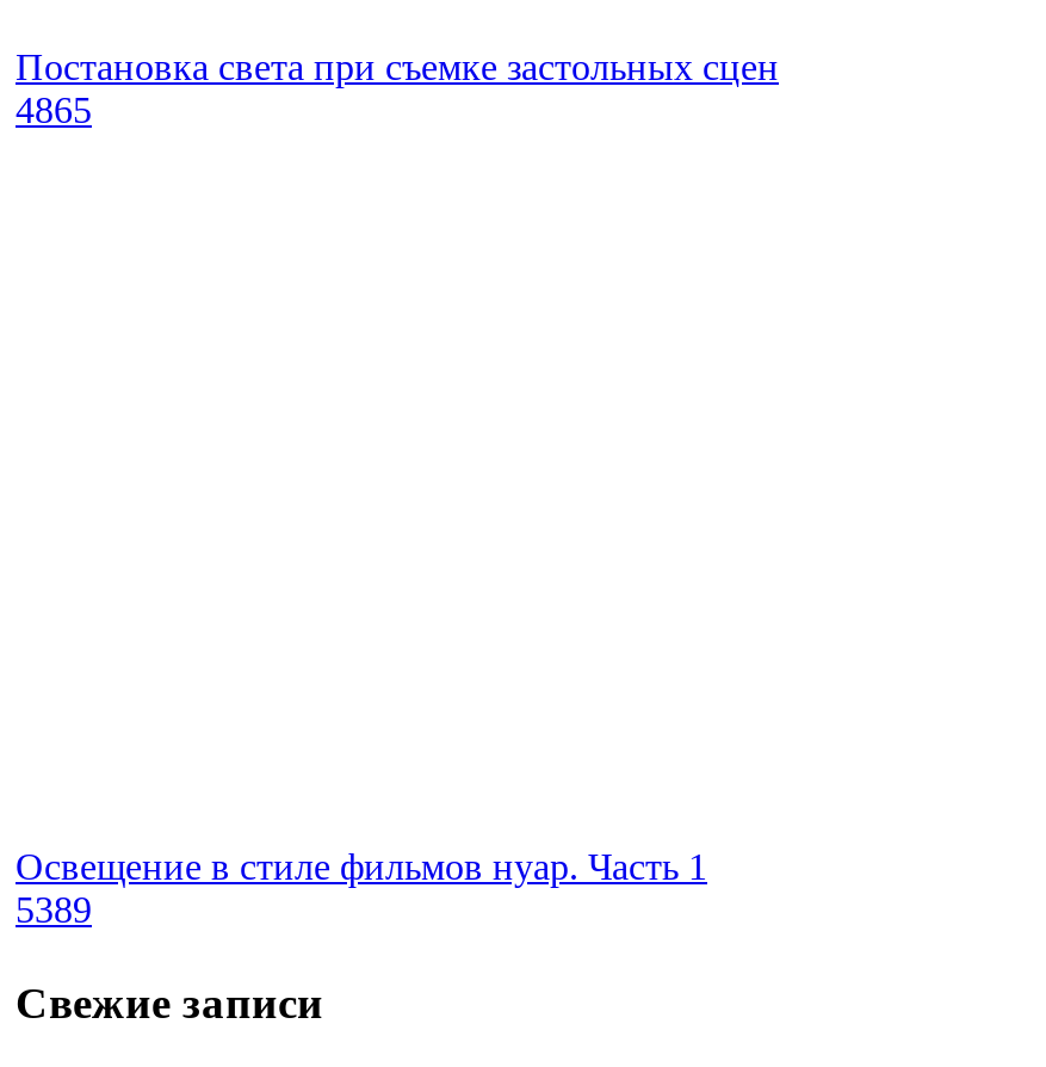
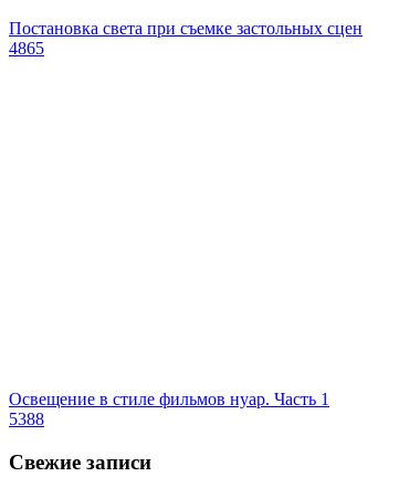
[16,889,92,930] 5389 -> [9,409,44,428] 5388

